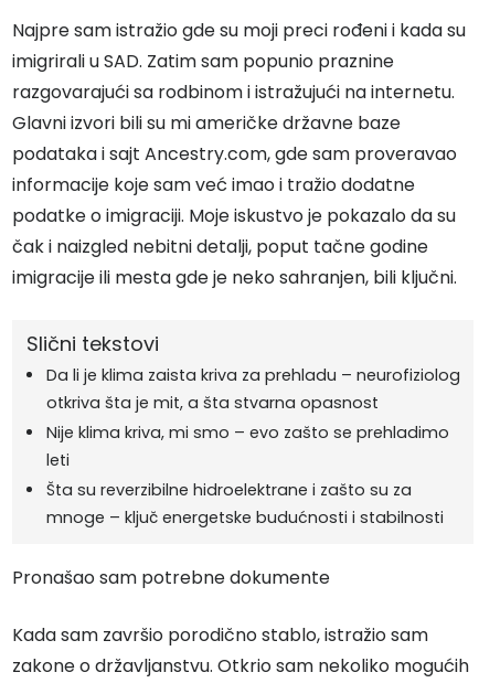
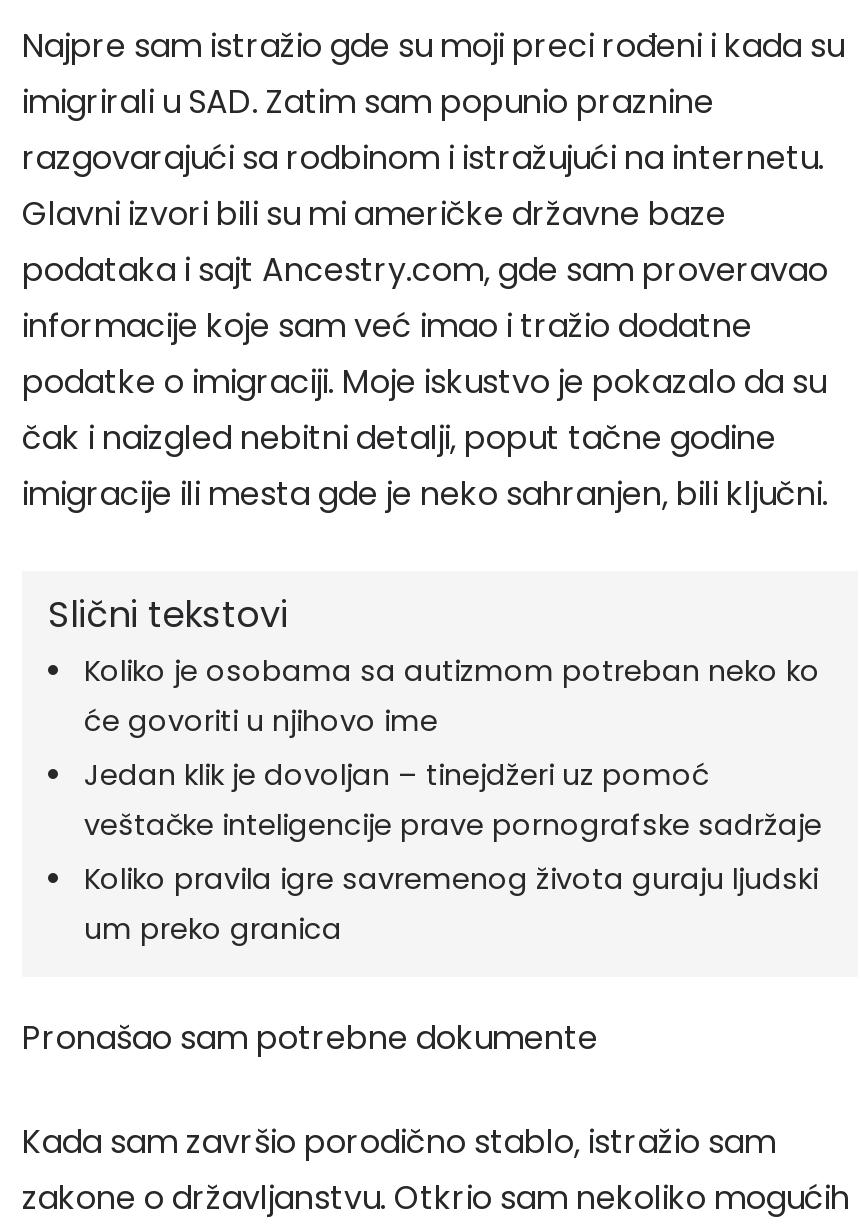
[46,364,460,528] Da li je klima zaista kriva za prehladu – neurofiziolog | otkriva šta je mit, a šta stvarna opasnost | Nije klima kriva, mi smo – evo zašto se prehladimo | leti | Šta su reverzibilne hidroelektrane i zašto su za | mnoge – ključ energetske budućnosti i stabilnosti -> [84,651,822,949] Koliko je osobama sa autizmom potreban neko ko | će govoriti u njihovo ime | Jedan klik je dovoljan – tinejdžeri uz pomoć | veštačke inteligencije prave pornografske sadržaje | Koliko pravila igre savremenog života guraju ljudski | um preko granica

